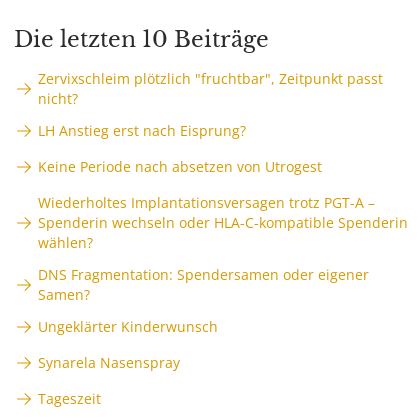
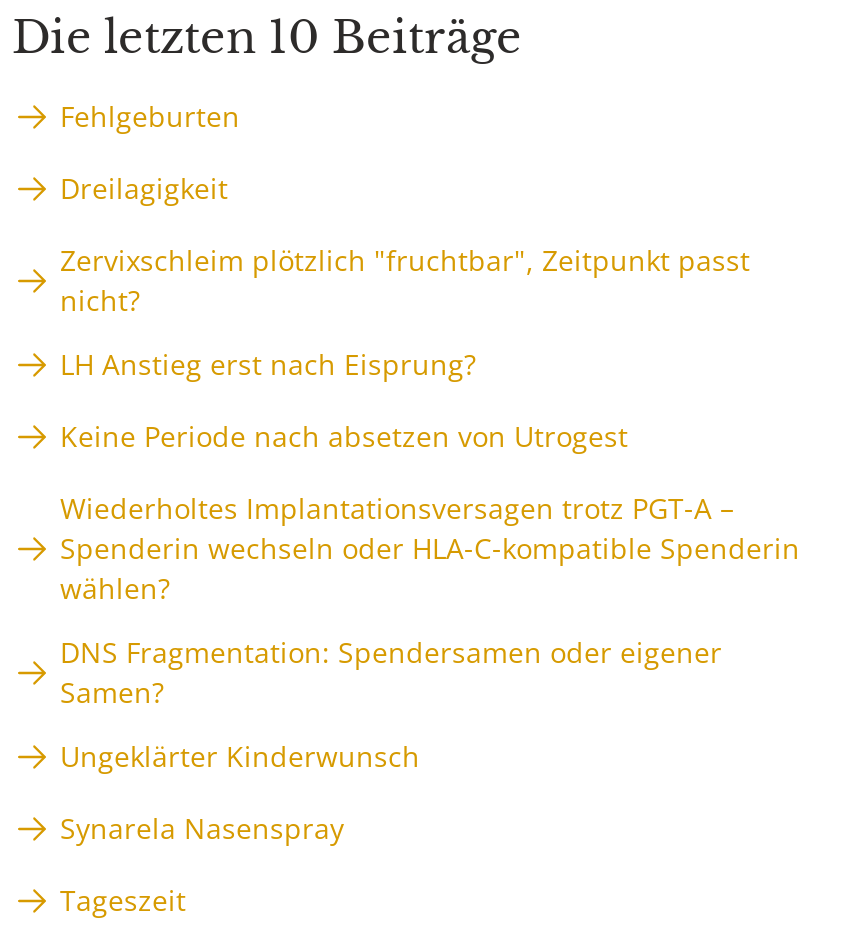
none -> [60,97,240,207] Fehlgeburten | Dreilagigkeit

